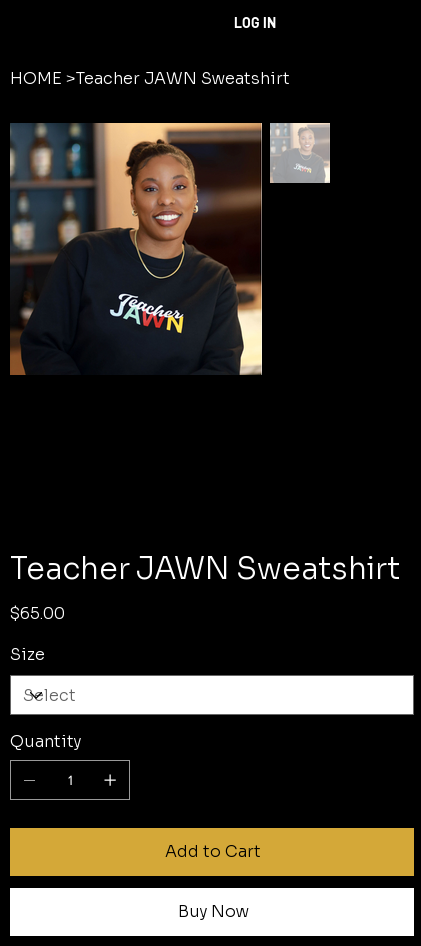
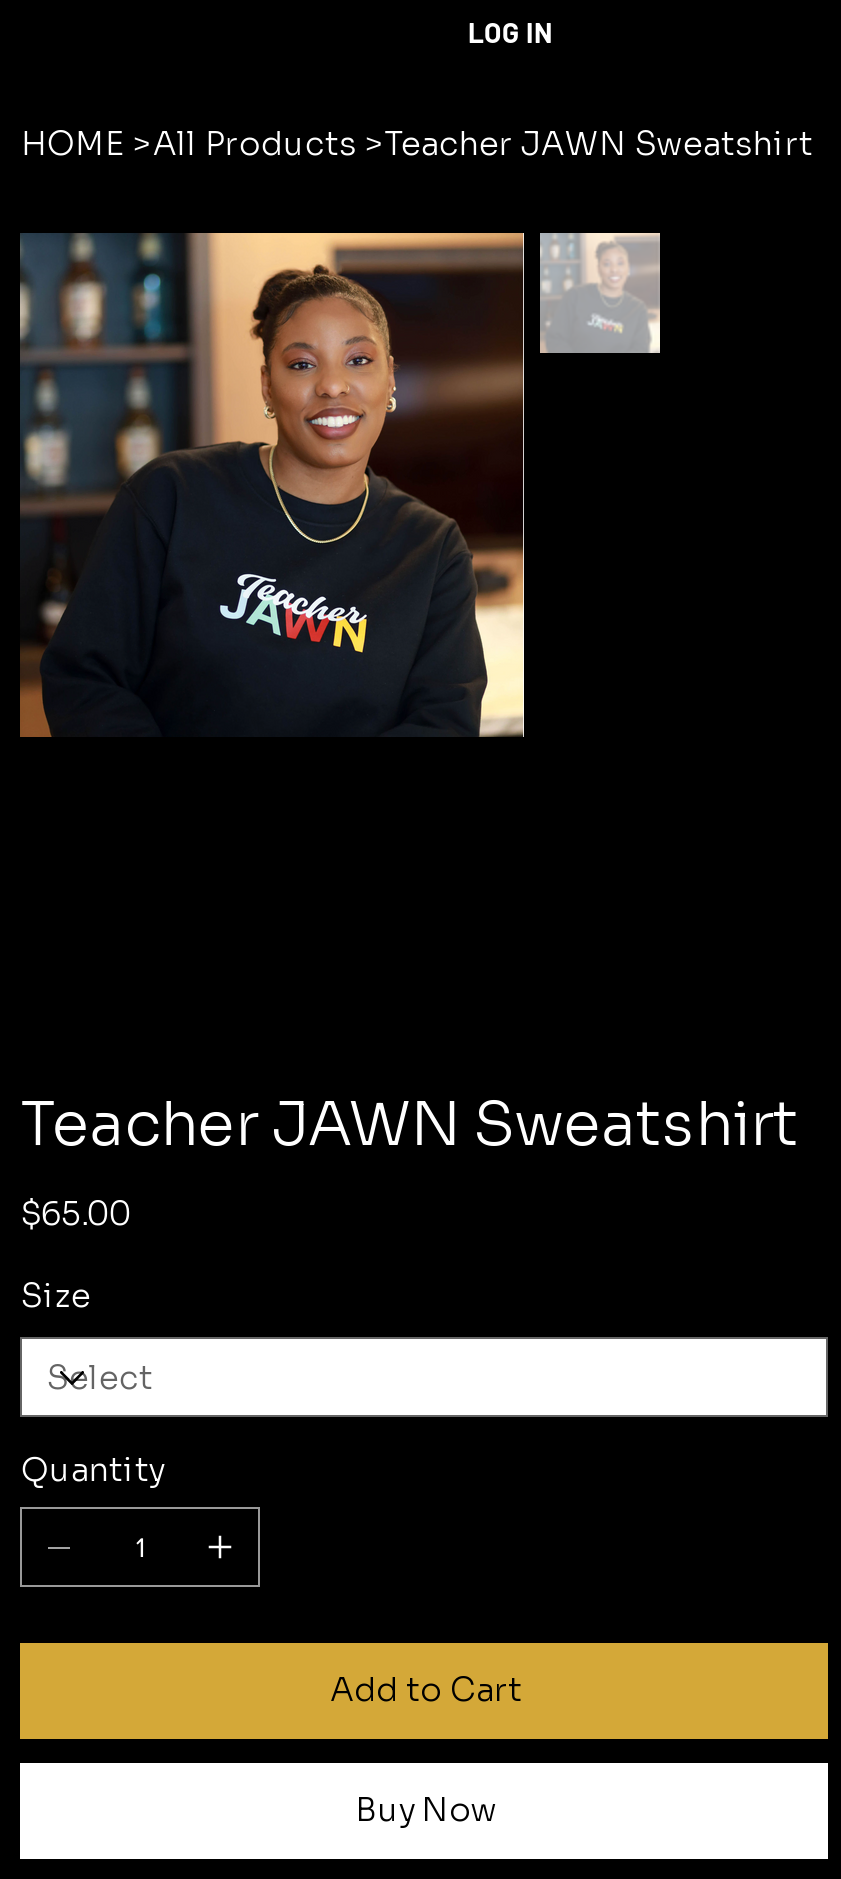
[10,68,290,89] HOME >Teacher JAWN Sweatshirt -> [21,123,813,165] HOME >All Products >Teacher JAWN Sweatshirt

